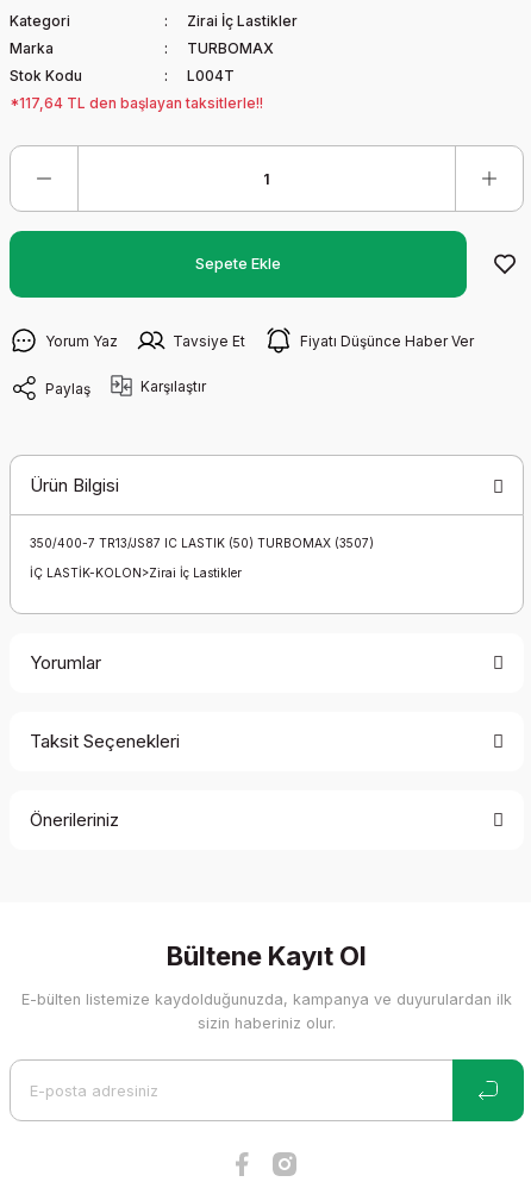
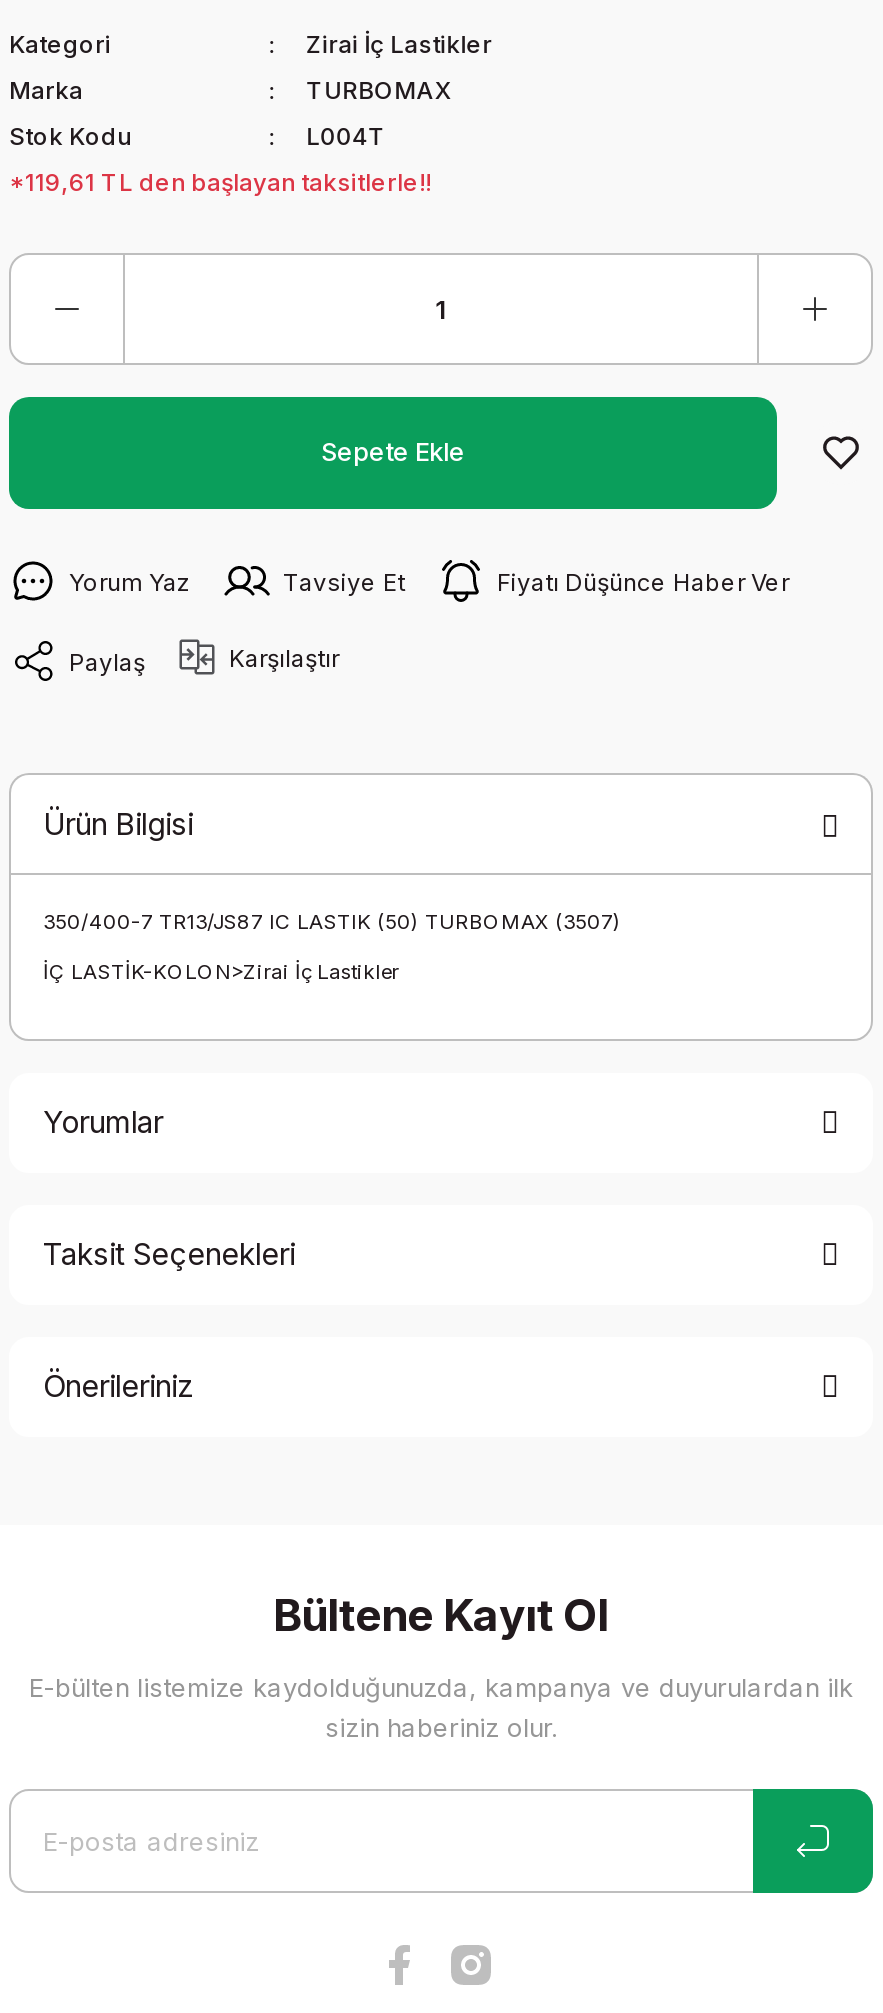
[10,94,263,112] *117,64 TL den başlayan taksitlerle!! -> [9,167,431,197] *119,61 TL den başlayan taksitlerle!!

